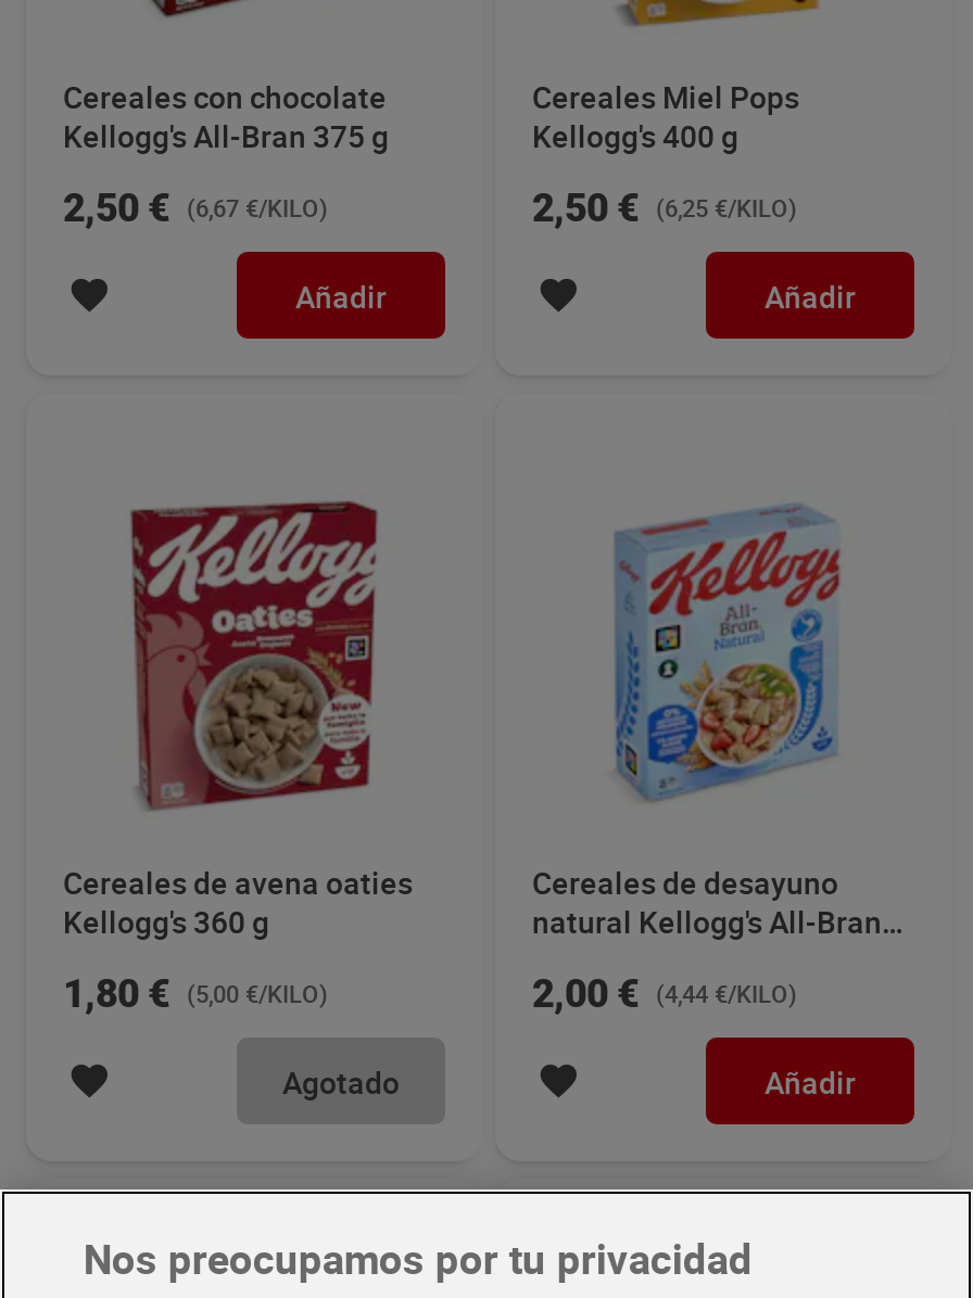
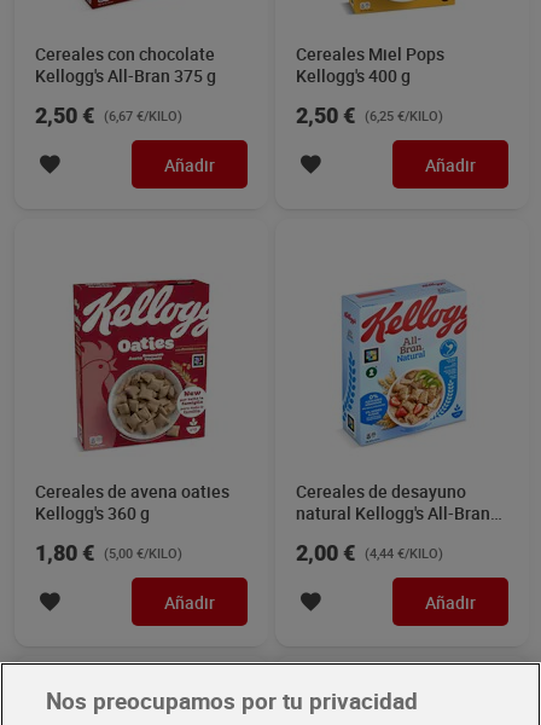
[282,1060,400,1102] Agotado -> [164,590,215,613] Añadir

